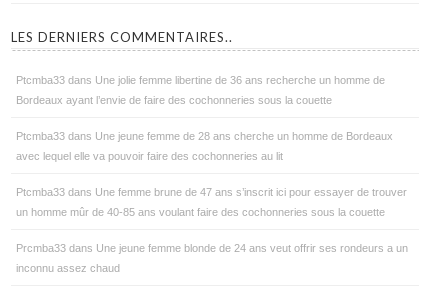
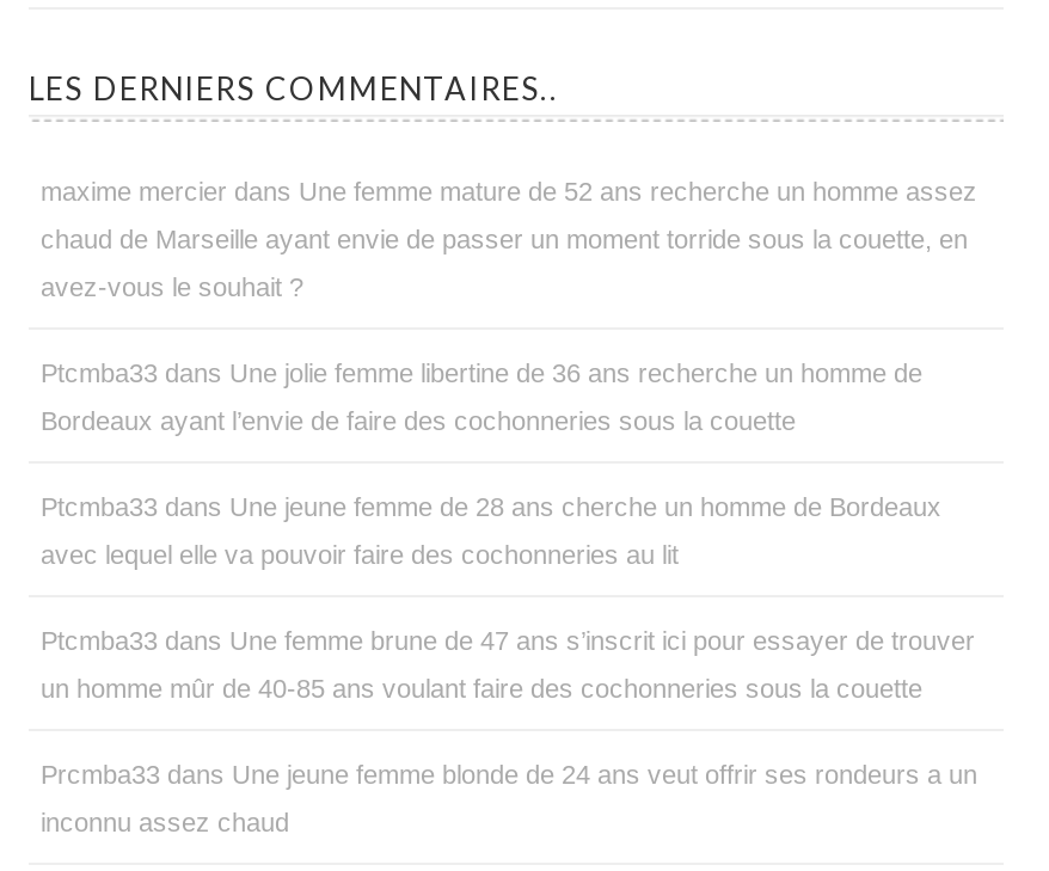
none -> [41,176,977,300] maxime mercier dans Une femme mature de 52 ans recherche un homme assez | chaud de Marseille ayant envie de passer un moment torride sous la couette, en | avez-vous le souhait ?

